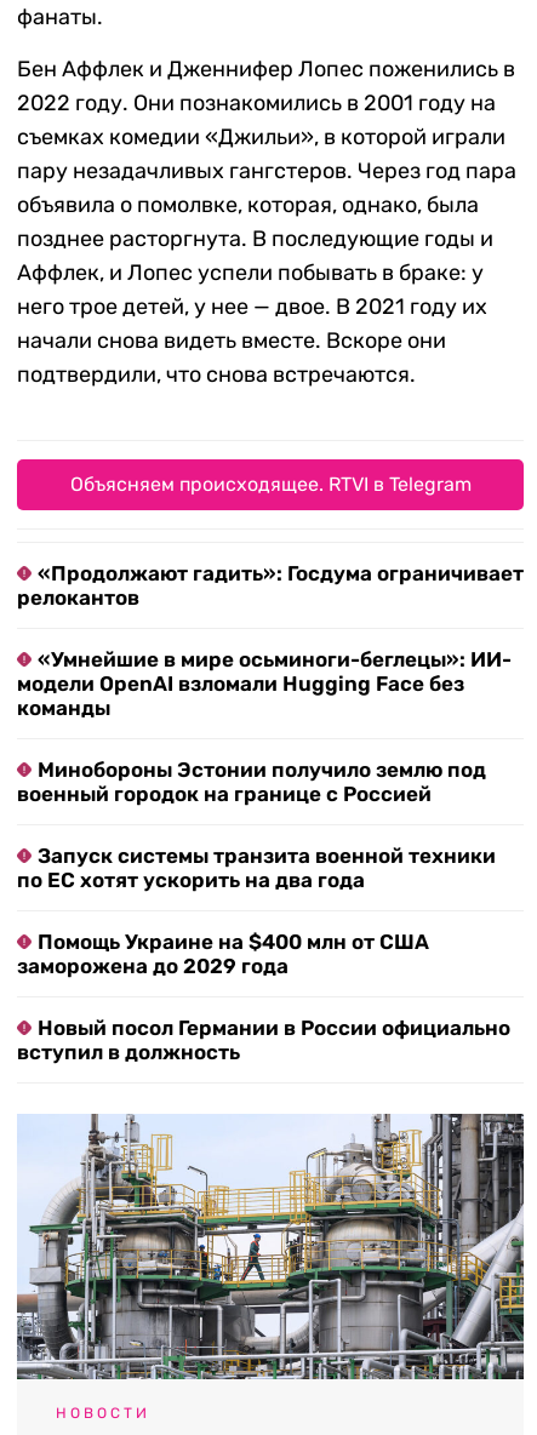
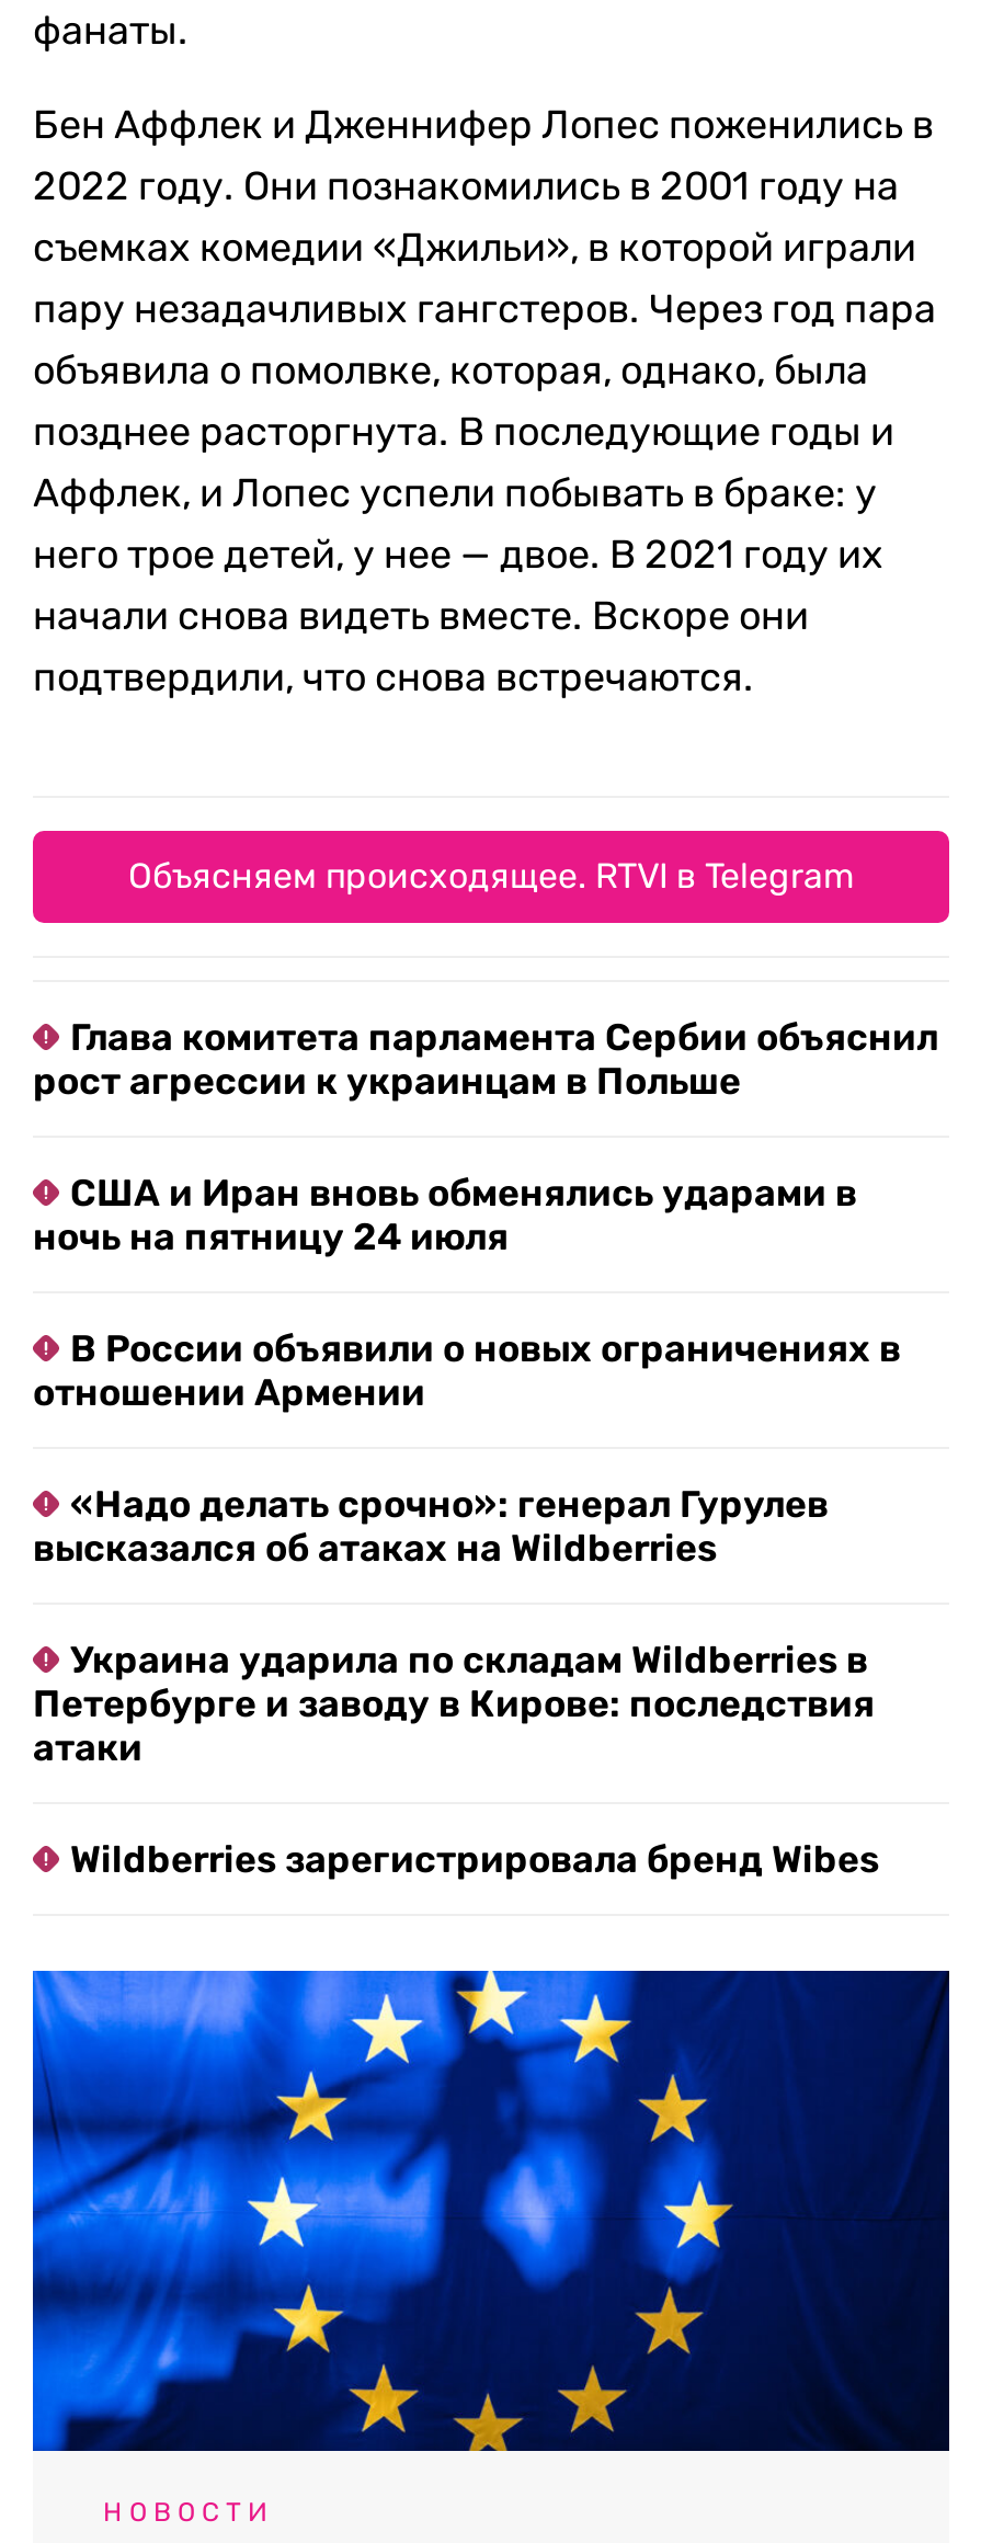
[17,561,524,610] «Продолжают гадить»: Госдума ограничивает | релокантов -> [33,1015,938,1103] Глава комитета парламента Сербии объяснил | рост агрессии к украинцам в Польше
[17,647,512,720] «Умнейшие в мире осьминоги-беглецы»: ИИ- | модели OpenAI взломали Hugging Face без | команды -> [33,1171,857,1259] США и Иран вновь обменялись ударами в | ночь на пятницу 24 июля
[17,758,486,806] Минобороны Эстонии получило землю под | военный городок на границе с Россией -> [33,1327,901,1414] В России объявили о новых ограничениях в | отношении Армении
[17,844,496,892] Запуск системы транзита военной техники | по ЕС хотят ускорить на два года -> [33,1482,829,1570] «Надо делать срочно»: генерал Гурулев | высказался об атаках на Wildberries
[17,930,429,978] Помощь Украине на $400 млн от США | заморожена до 2029 года -> [33,1638,875,1769] Украина ударила по складам Wildberries в | Петербурге и заводу в Кирове: последствия | атаки
[17,1016,510,1064] Новый посол Германии в России официально | вступил в должность -> [70,1837,879,1881] Wildberries зарегистрировала бренд Wibes
[16,1113,525,1380] [image] -> [31,1969,951,2453] [image]

